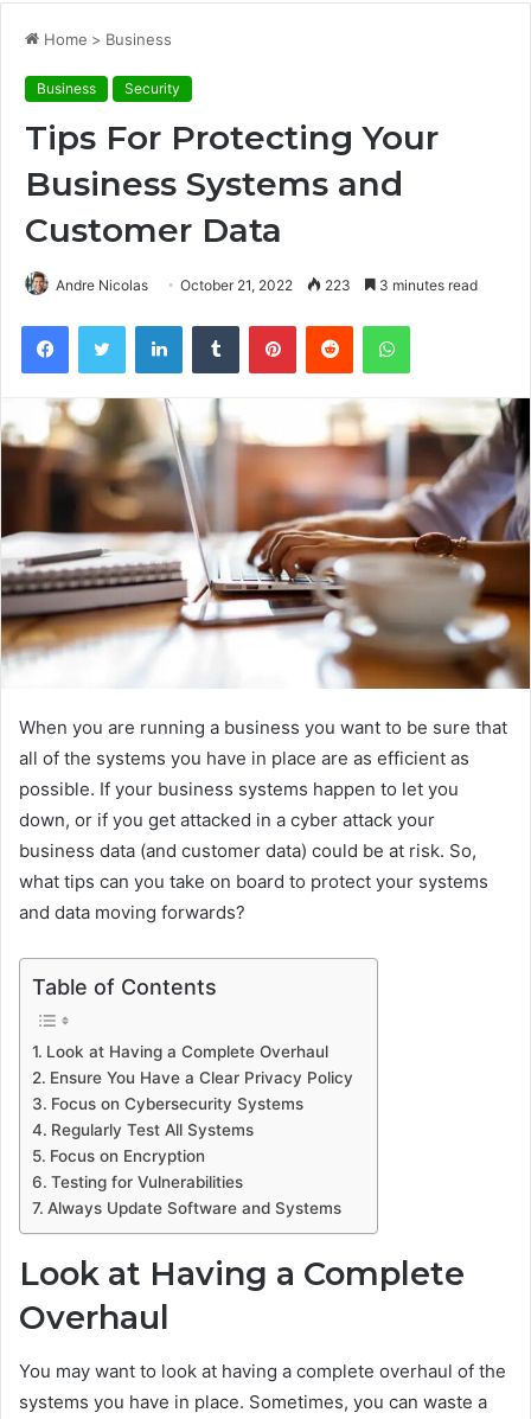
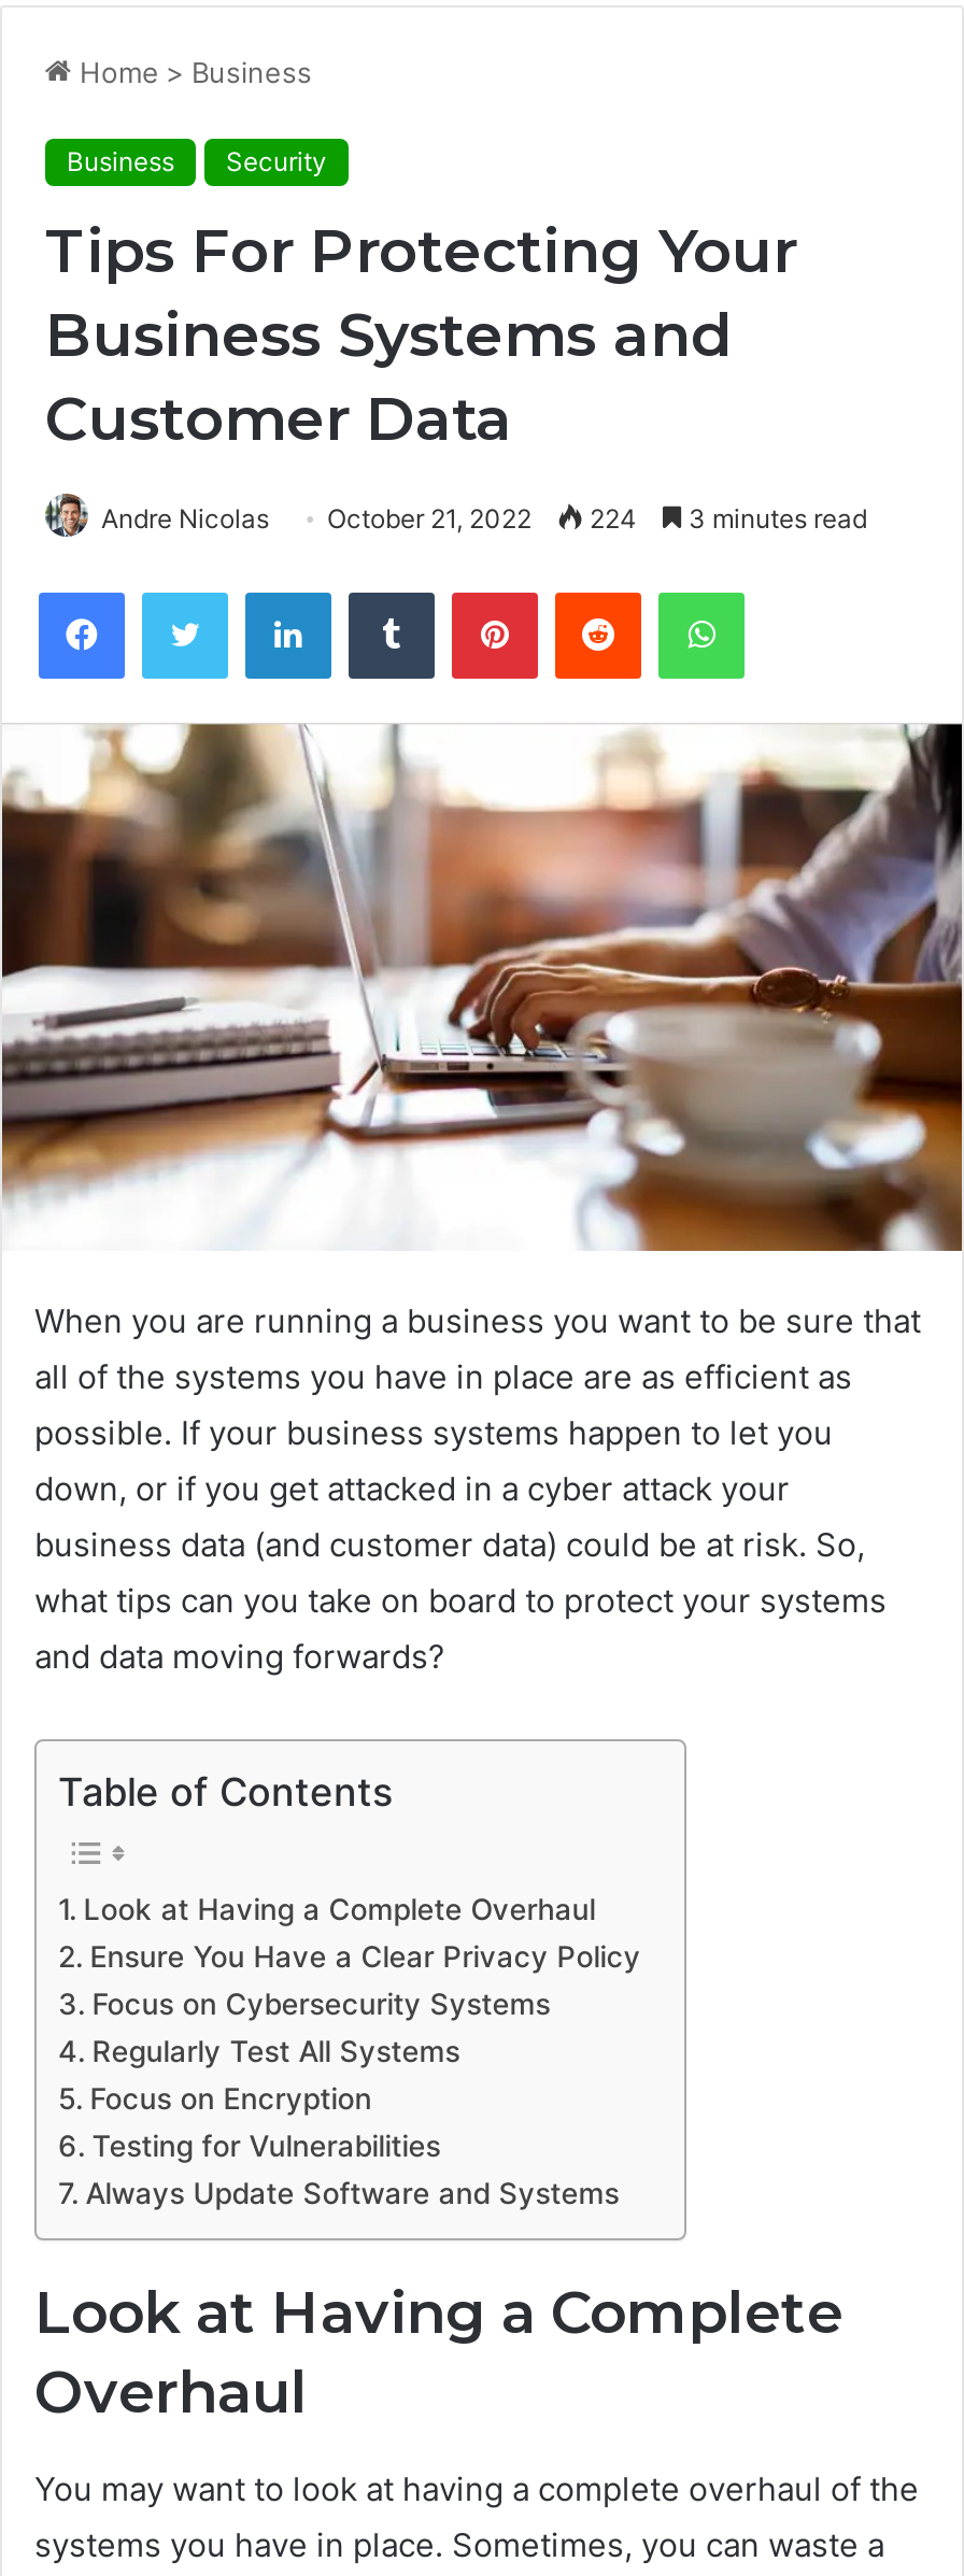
[56,276,478,294] Andre Nicolas October 21, 2022 223 3 minutes read -> [101,502,867,535] Andre Nicolas October 21, 2022 224 3 minutes read

